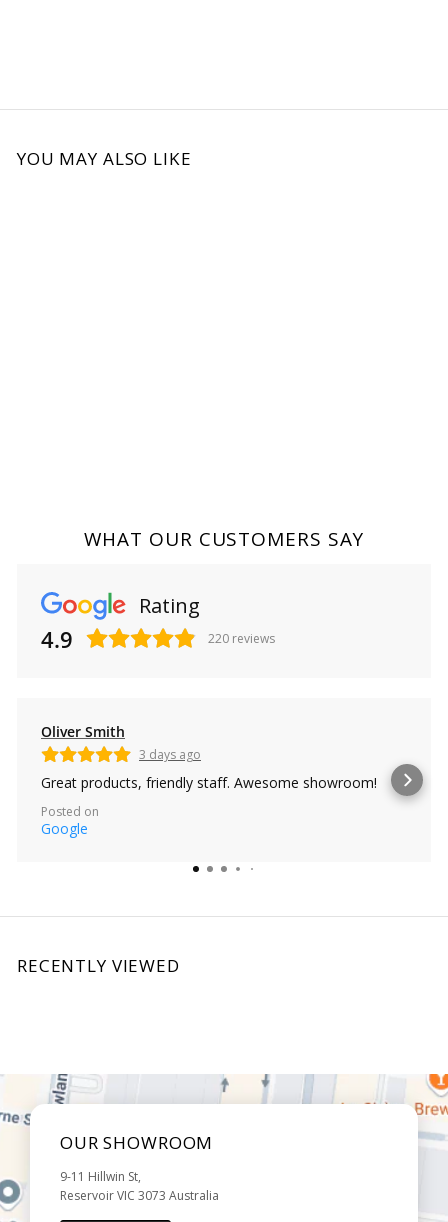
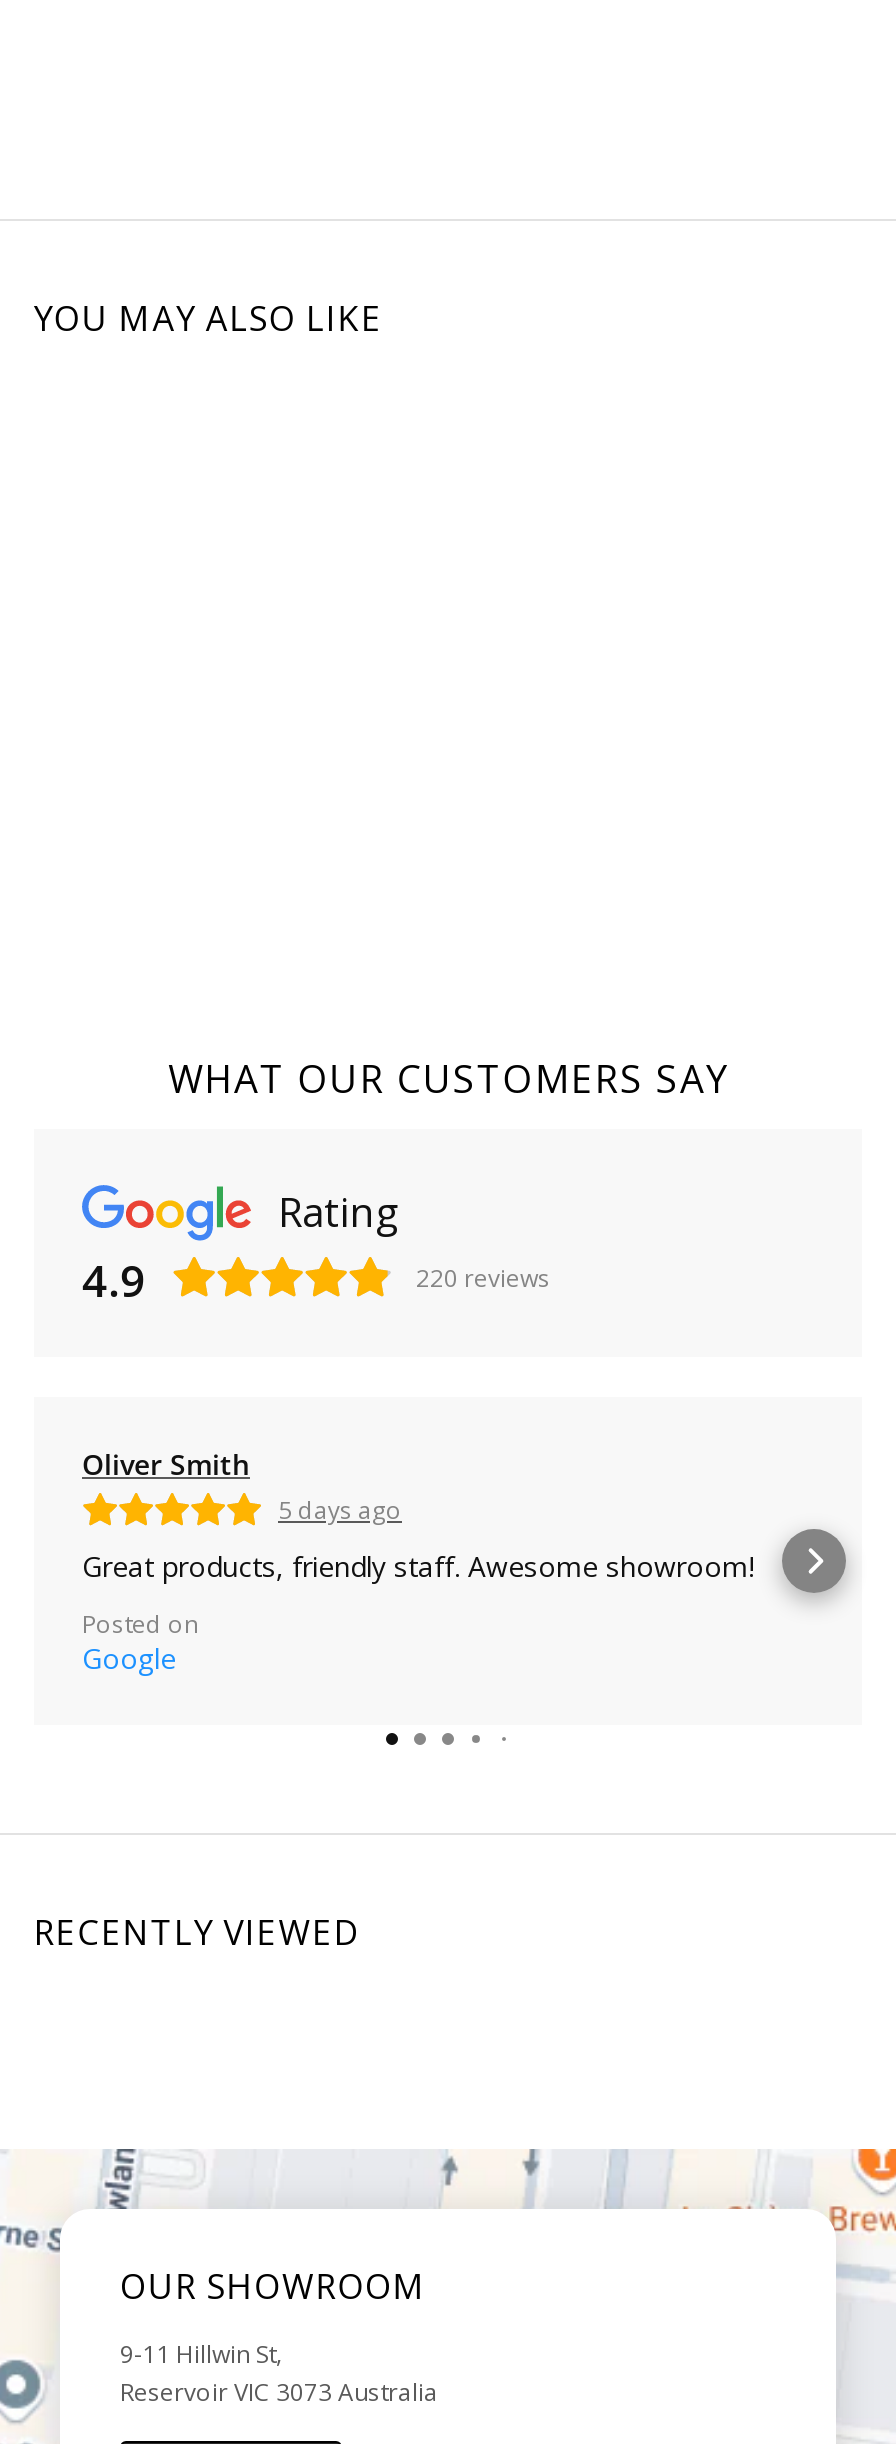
[139,746,201,763] 3 days ago -> [278,1493,402,1527] 5 days ago

